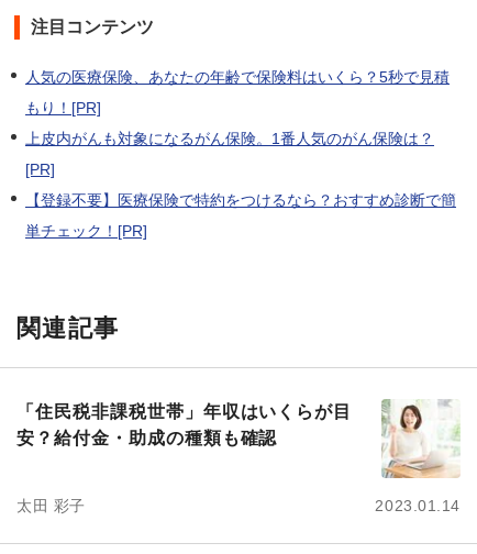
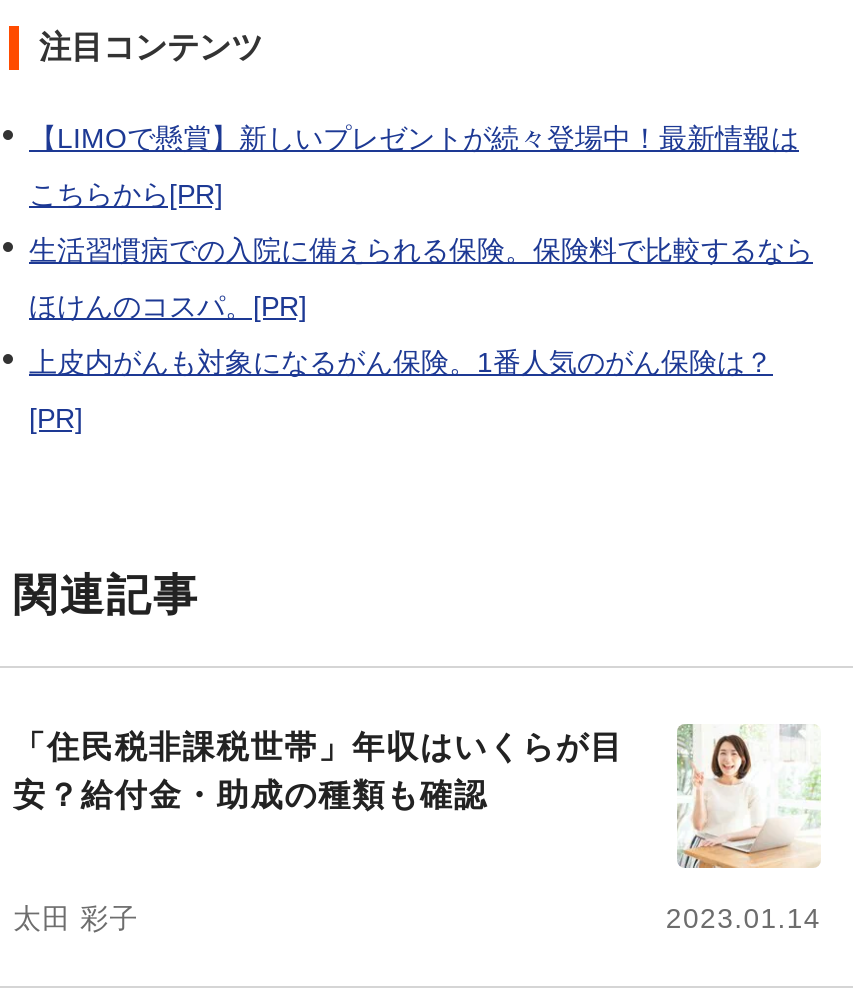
[25,68,450,117] 人気の医療保険、あなたの年齢で保険料はいくら？5秒で見積 | もり！[PR] -> [29,122,813,322] 【LIMOで懸賞】新しいプレゼントが続々登場中！最新情報は | こちらから[PR] | 生活習慣病での入院に備えられる保険。保険料で比較するなら | ほけんのコスパ。[PR]
moved [25,130,434,178] -> [29,346,773,434]: 上皮内がんも対象になるがん保険。1番人気のがん保険は？ | [PR]
[25,191,456,240] 【登録不要】医療保険で特約をつけるなら？おすすめ診断で簡 | 単チェック！[PR] -> none

